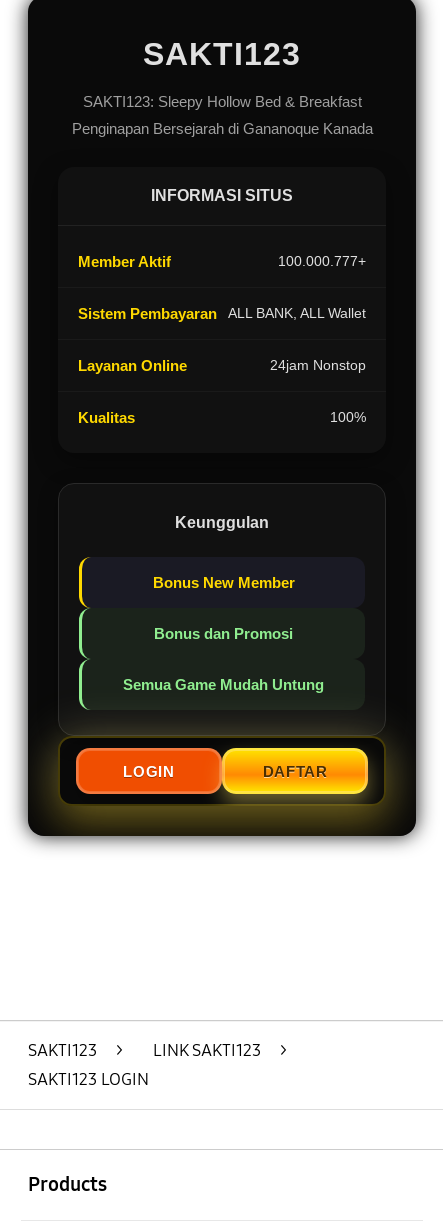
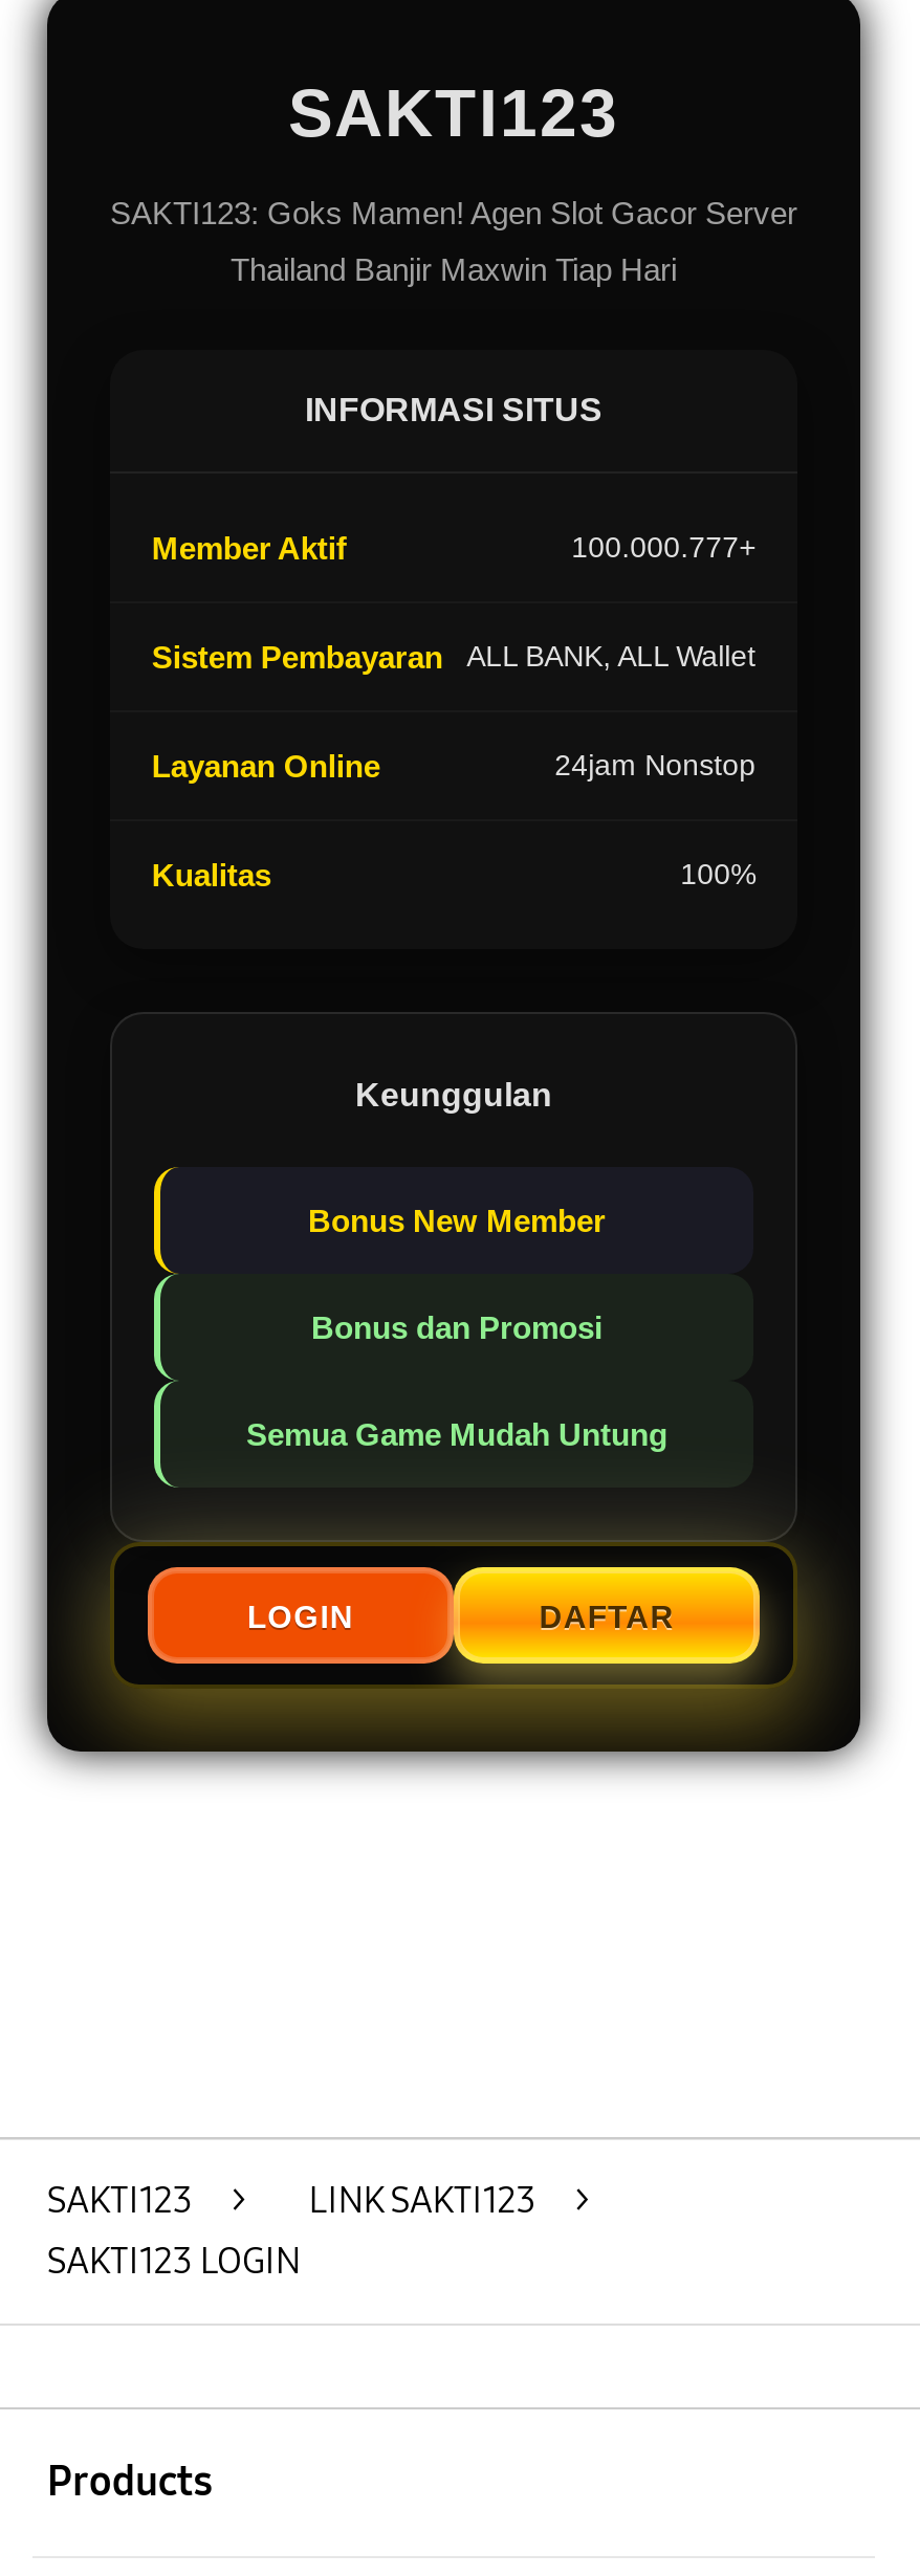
[82,93,361,110] SAKTI123: Sleepy Hollow Bed & Breakfast -> [110,195,797,231] SAKTI123: Goks Mamen! Agen Slot Gacor Server
[71,120,372,137] Penginapan Bersejarah di Gananoque Kanada -> [231,252,677,288] Thailand Banjir Maxwin Tiap Hari

